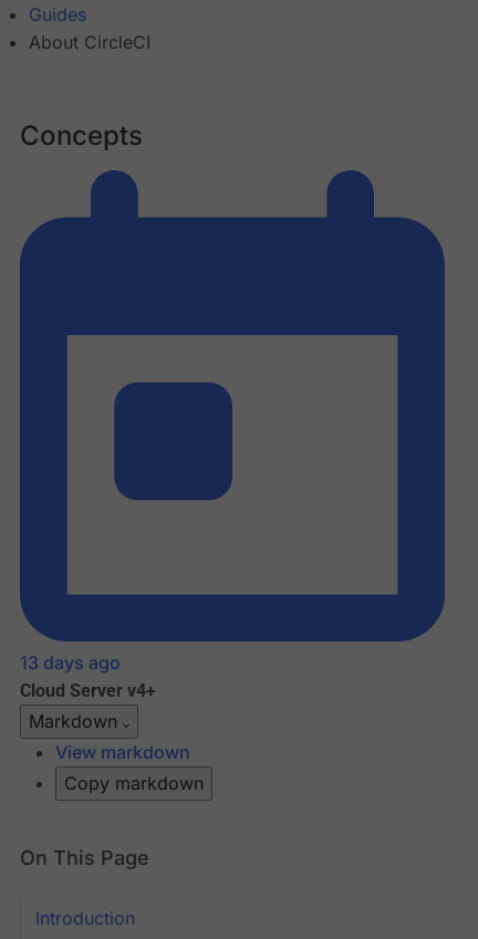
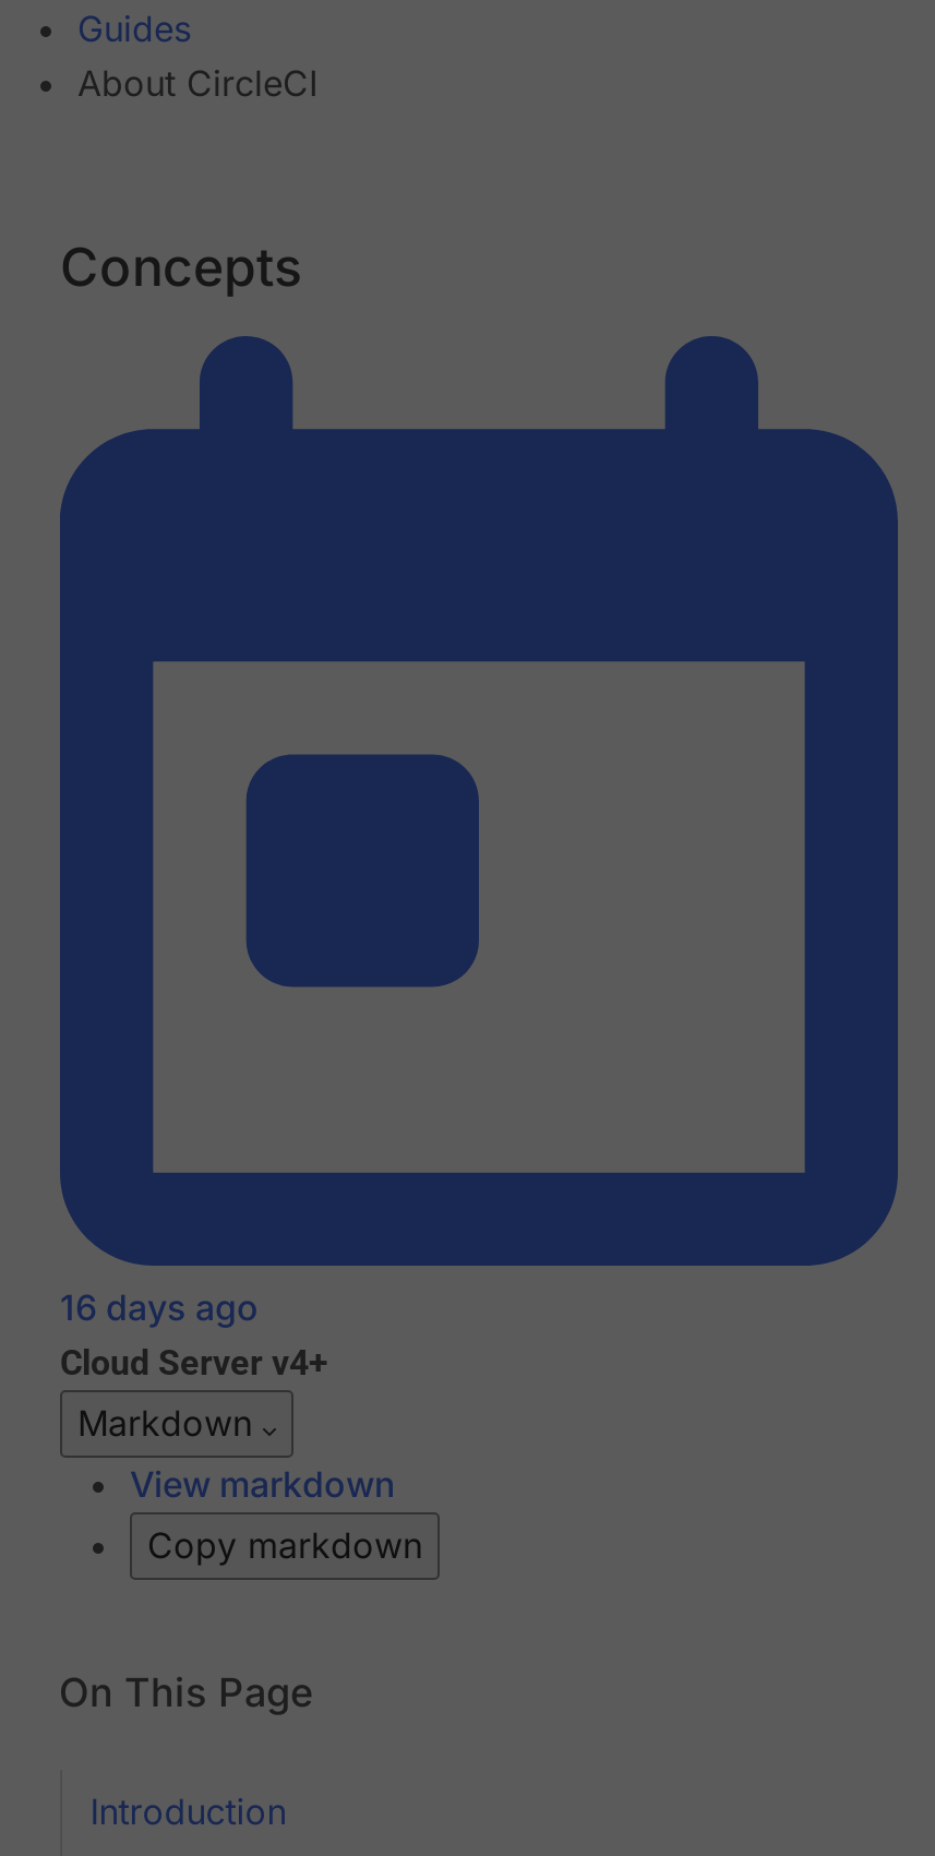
[20,652,121,674] 13 days ago -> [60,1286,259,1330] 16 days ago

